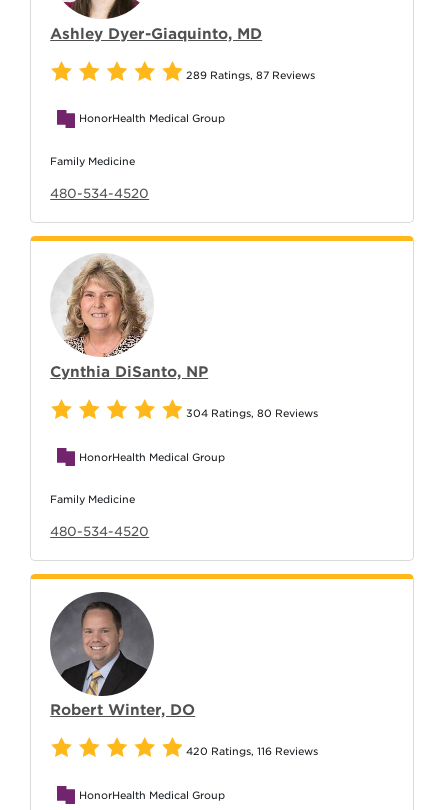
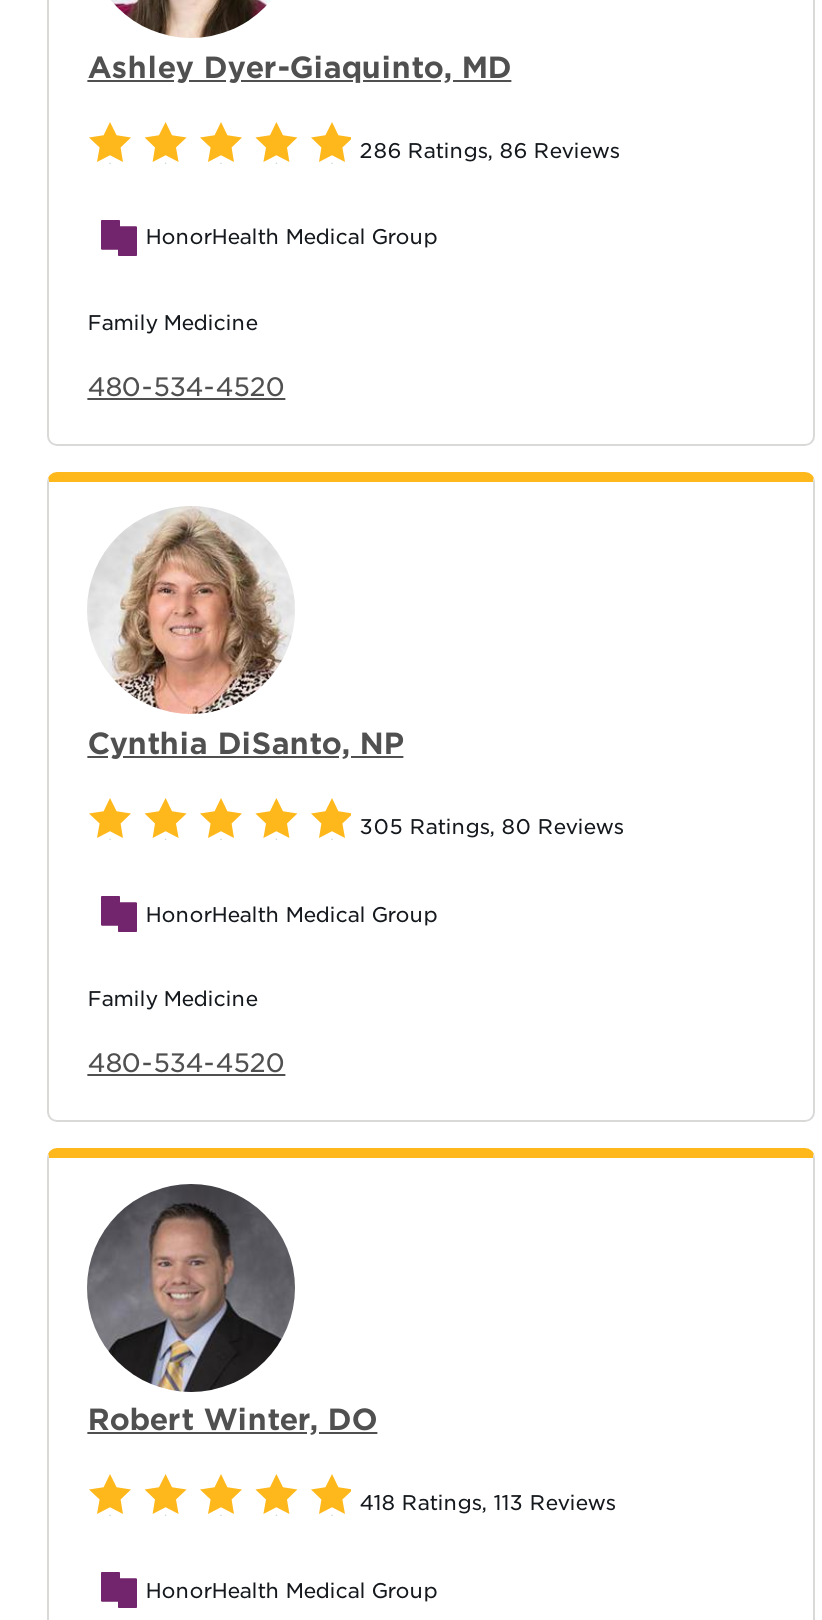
[186,69,315,81] 289 Ratings, 87 Reviews -> [359,137,619,161] 286 Ratings, 86 Reviews
[186,407,318,419] 304 Ratings, 80 Reviews -> [359,814,623,838] 305 Ratings, 80 Reviews
[186,745,318,757] 420 Ratings, 116 Reviews -> [359,1490,615,1514] 418 Ratings, 113 Reviews

